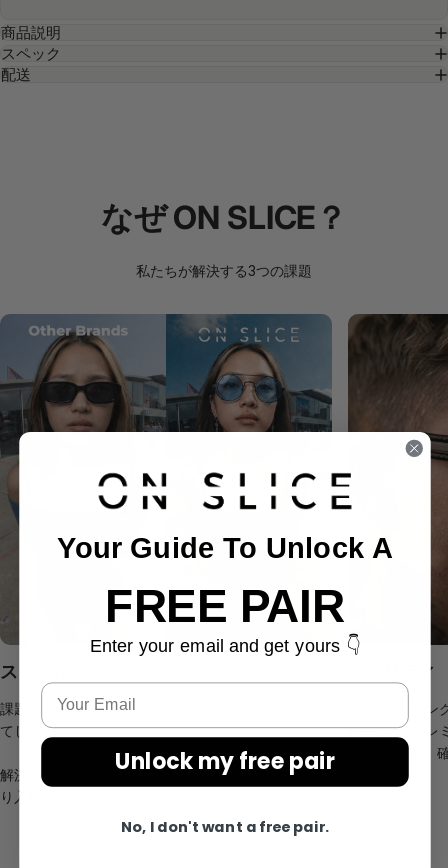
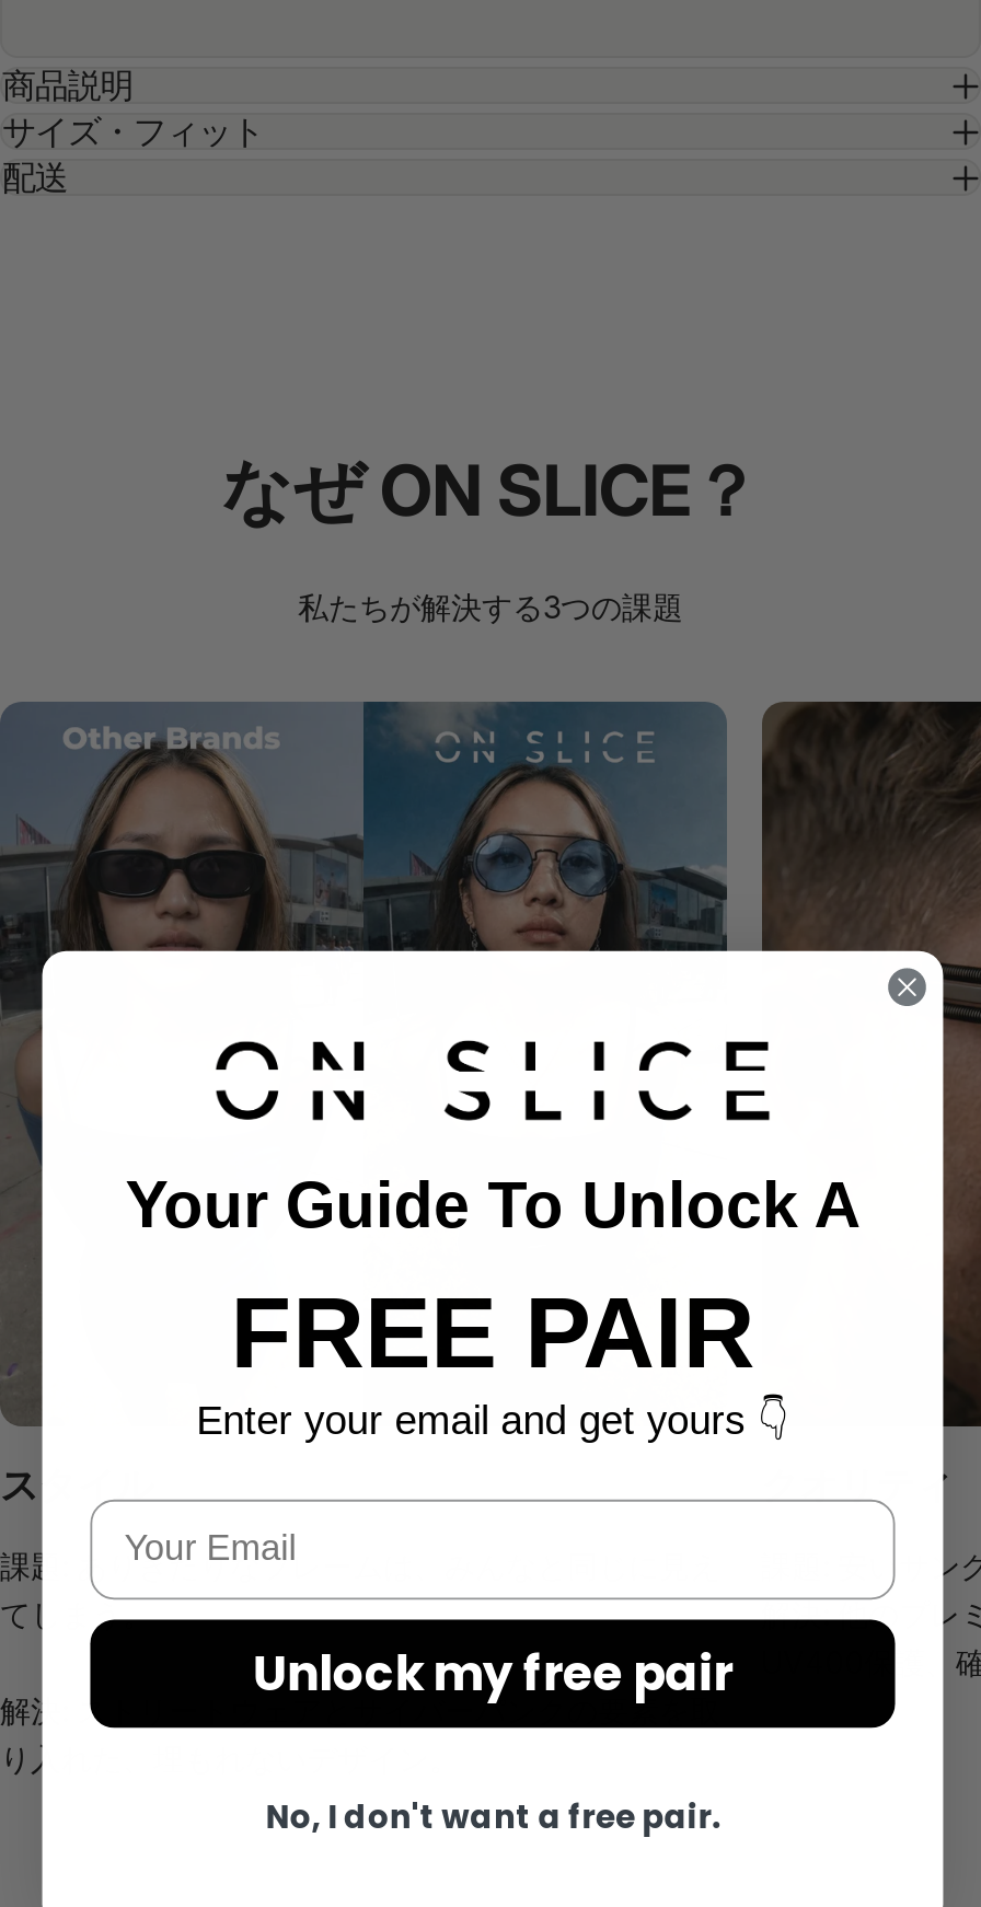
[1,44,61,63] スペック -> [2,111,264,153] サイズ・フィット

